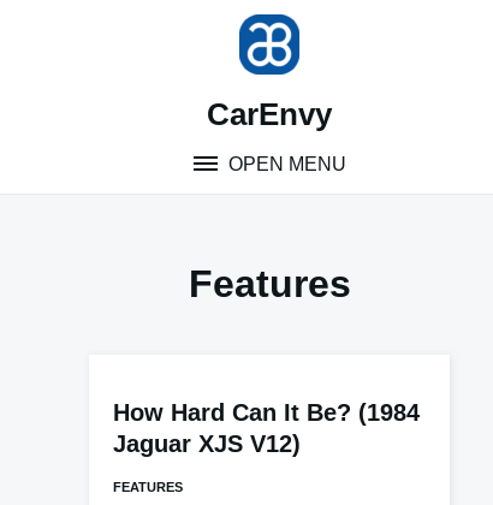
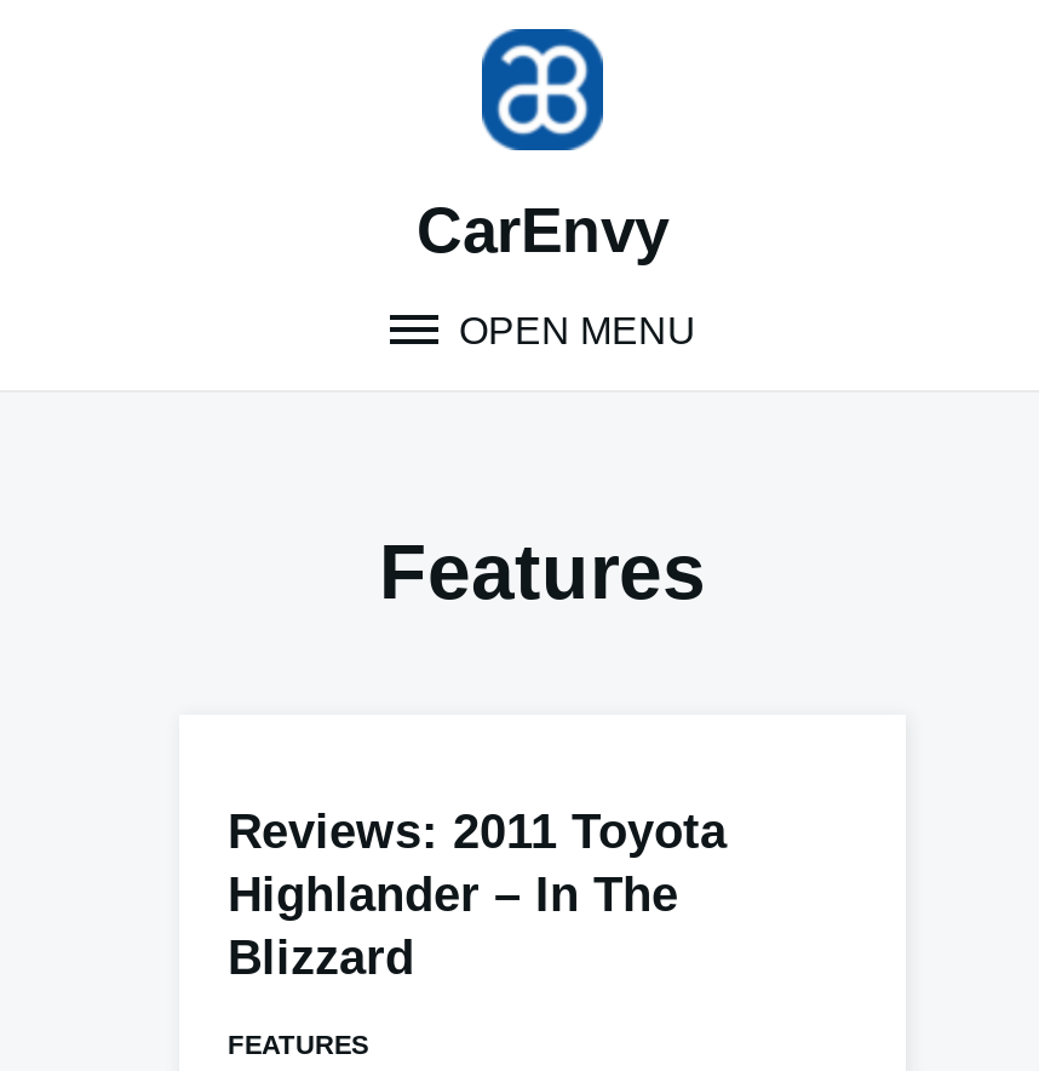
[113,399,420,457] How Hard Can It Be? (1984 | Jaguar XJS V12) -> [228,804,727,984] Reviews: 2011 Toyota | Highlander – In The | Blizzard

